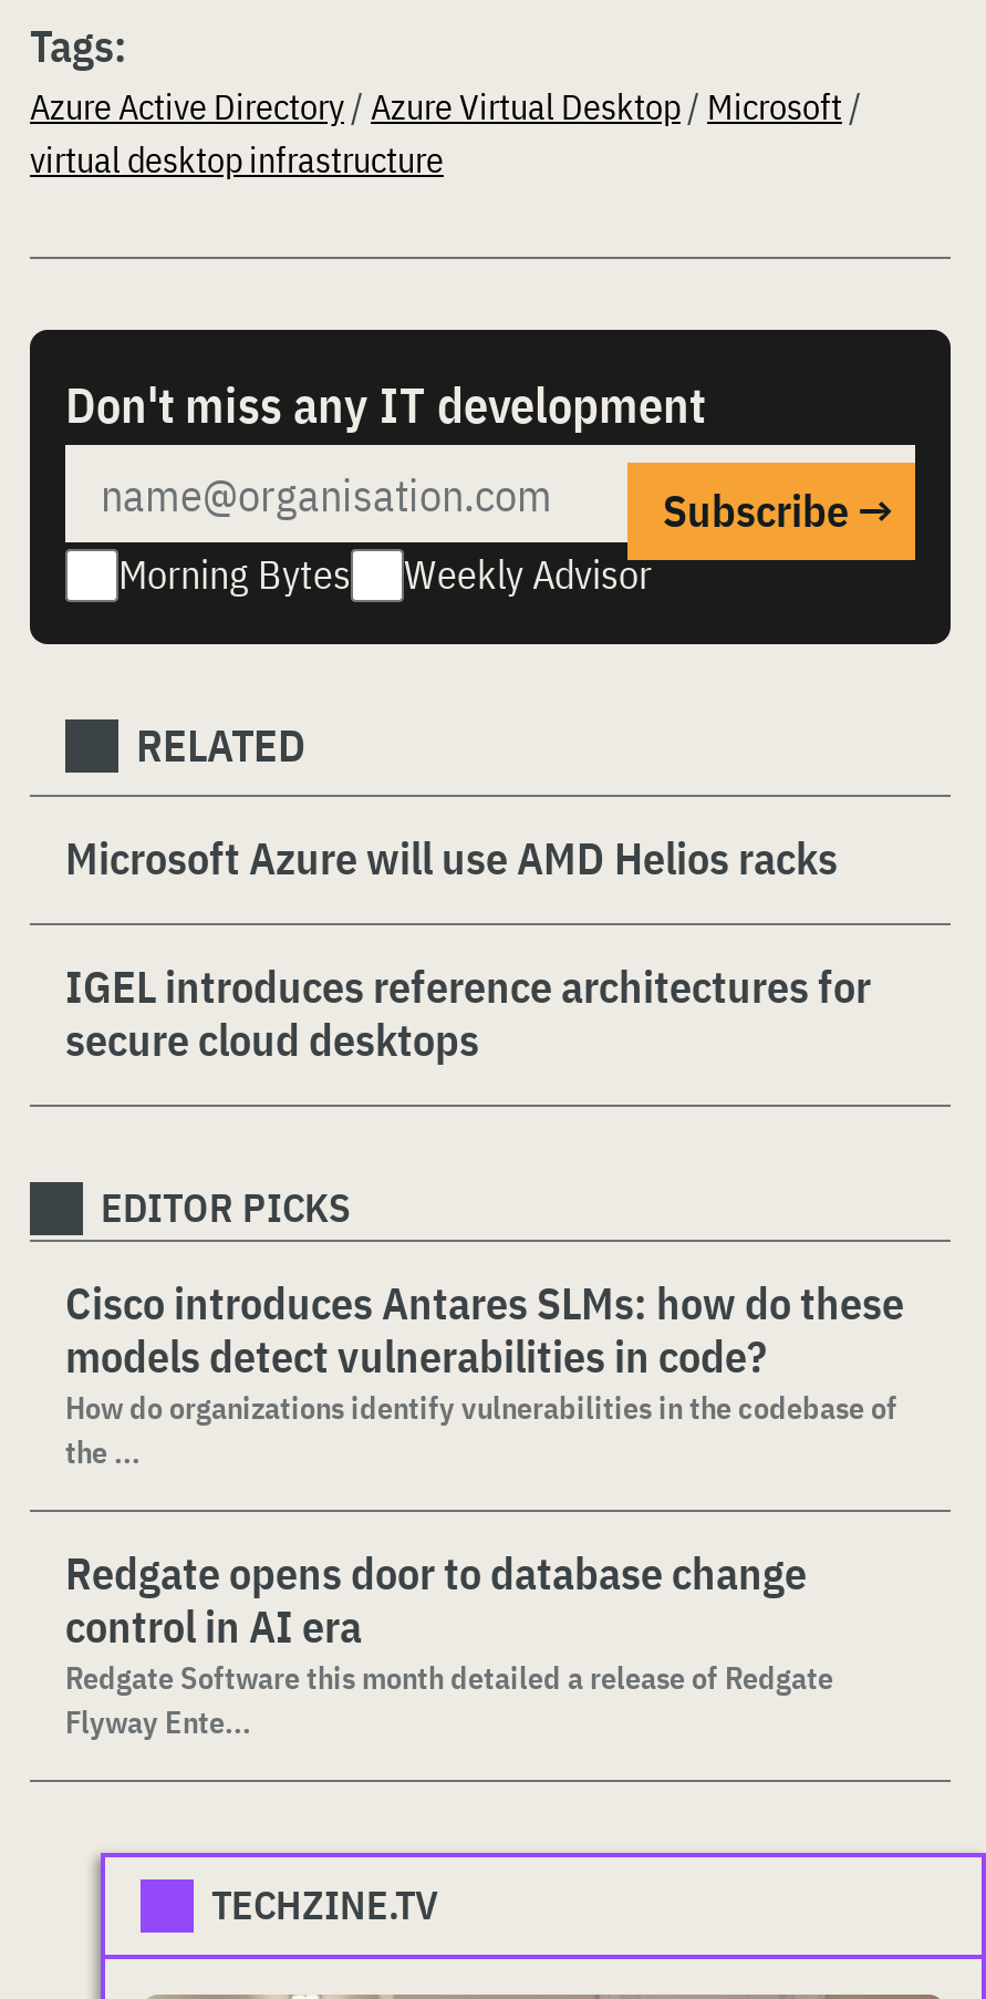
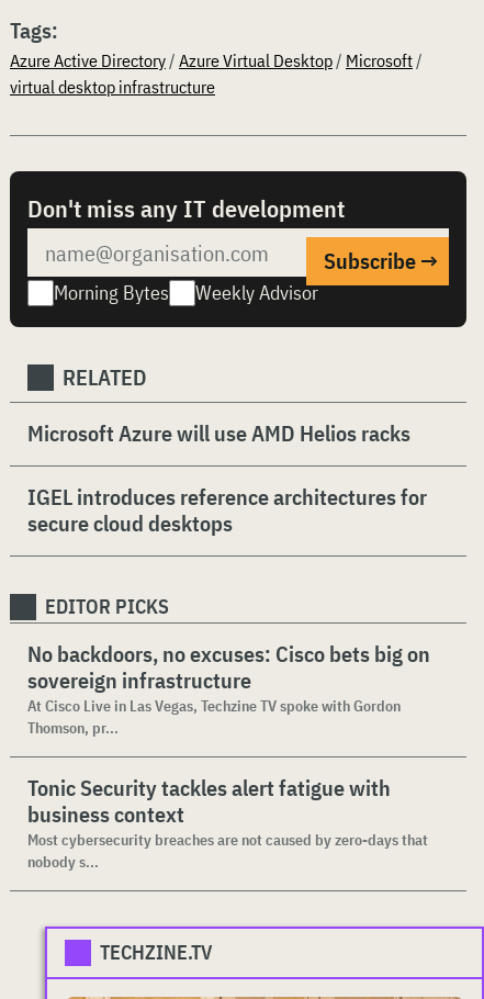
[65,1273,904,1472] Cisco introduces Antares SLMs: how do these | models detect vulnerabilities in code? | How do organizations identify vulnerabilities in the codebase of | the ... -> [27,639,430,738] No backdoors, no excuses: Cisco bets big on | sovereign infrastructure | At Cisco Live in Las Vegas, Techzine TV spoke with Gordon | Thomson, pr...
[65,1543,833,1742] Redgate opens door to database change | control in AI era | Redgate Software this month detailed a release of Redgate | Flyway Ente... -> [27,773,428,872] Tonic Security tackles alert fatigue with | business context | Most cybersecurity breaches are not caused by zero-days that | nobody s...

